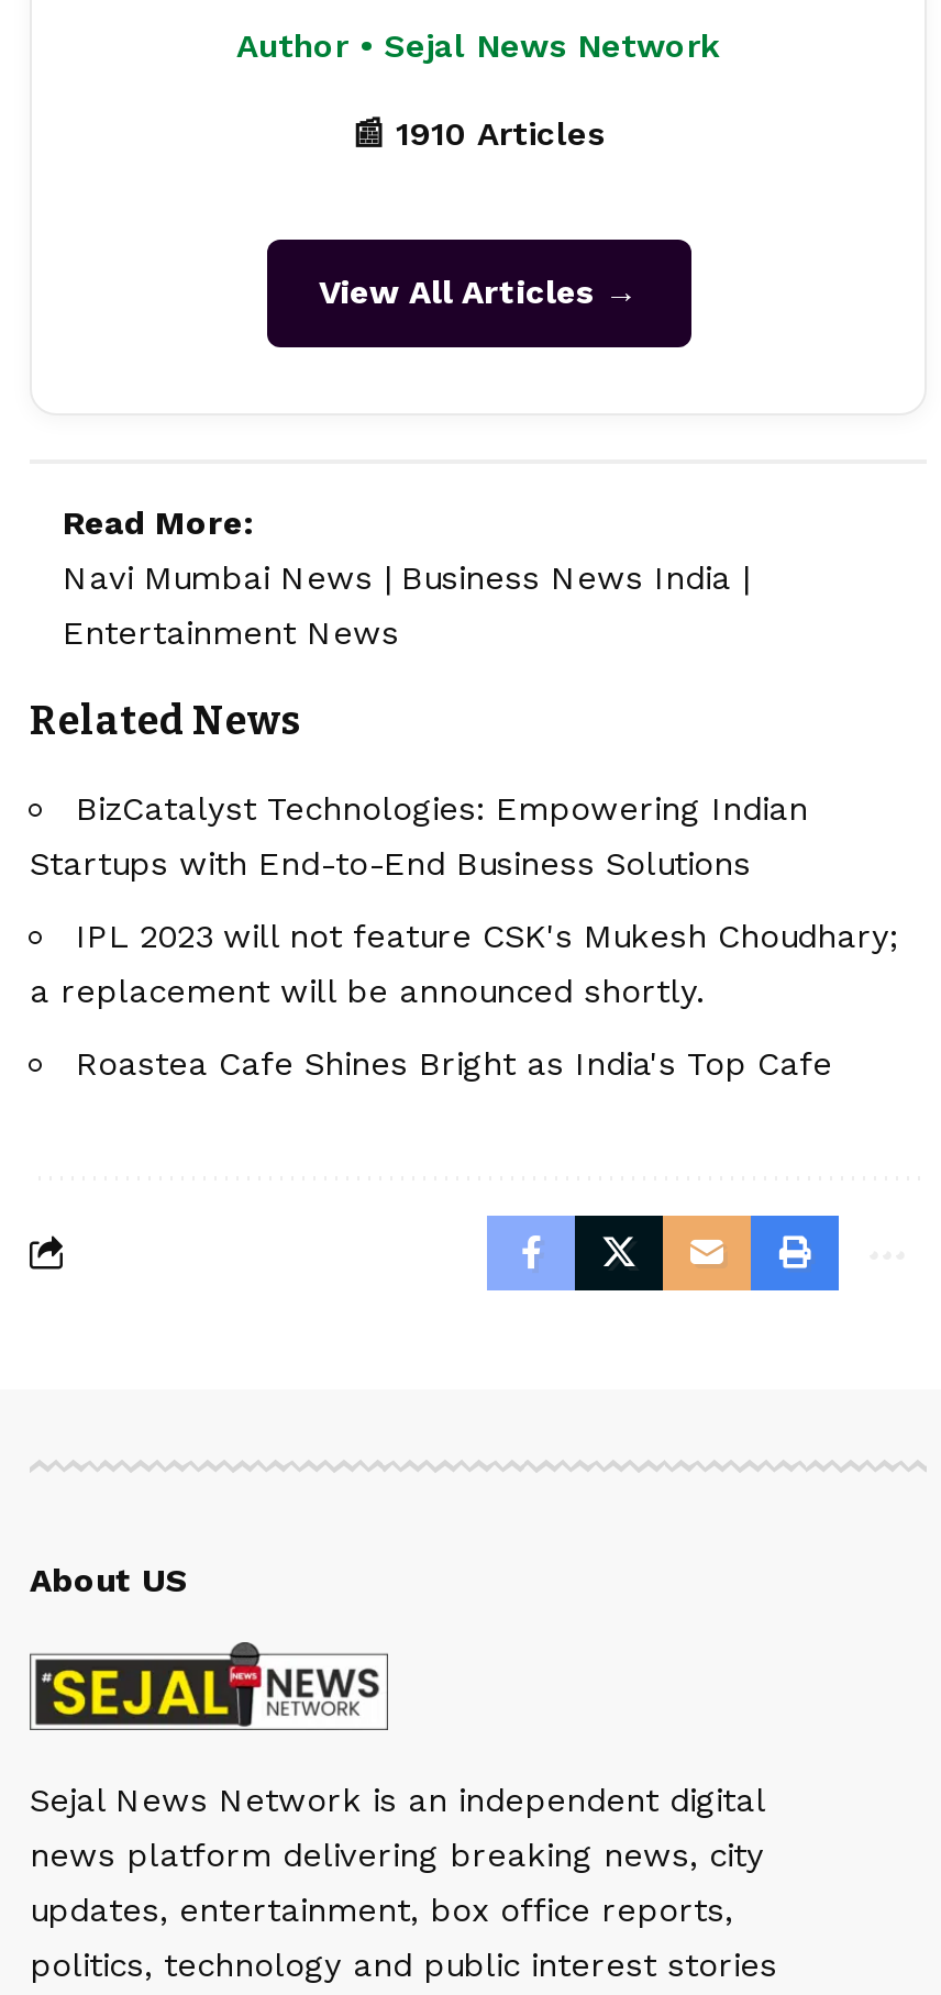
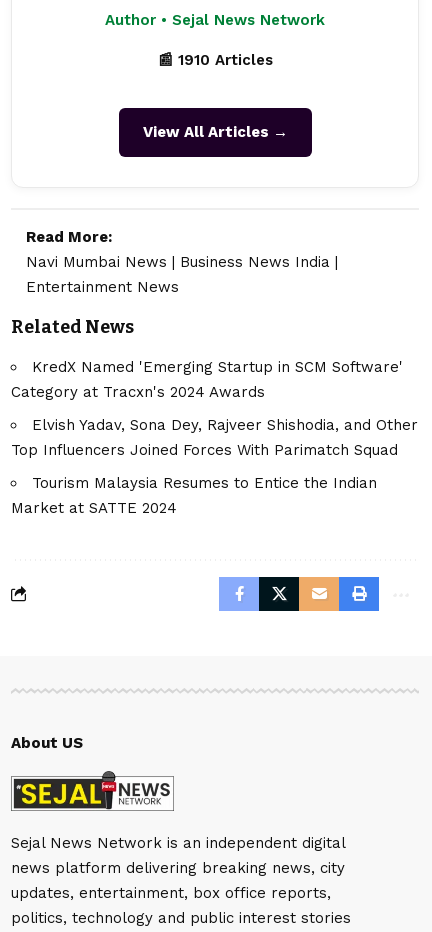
[30,789,808,883] BizCatalyst Technologies: Empowering Indian | Startups with End-to-End Business Solutions -> [11,358,403,401] KredX Named 'Emerging Startup in SCM Software' | Category at Tracxn's 2024 Awards
[30,916,898,1011] IPL 2023 will not feature CSK's Mukesh Choudhary; | a replacement will be announced shortly. -> [11,416,418,459] Elvish Yadav, Sona Dey, Rajveer Shishodia, and Other | Top Influencers Joined Forces With Parimatch Squad
[76,1044,832,1083] Roastea Cafe Shines Bright as India's Top Cafe -> [11,474,377,517] Tourism Malaysia Resumes to Entice the Indian | Market at SATTE 2024

